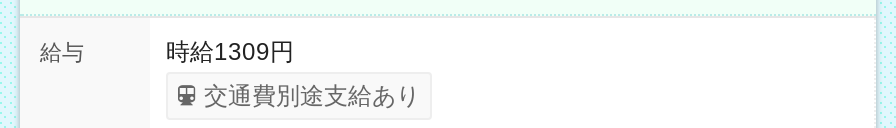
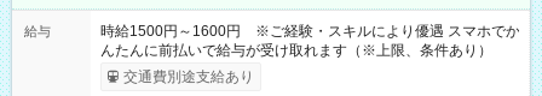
[166,38,294,66] 時給1309円 -> [100,23,520,59] 時給1500円～1600円 ※ご経験・スキルにより優遇 スマホでか | んたんに前払いで給与が受け取れます（※上限、条件あり）

